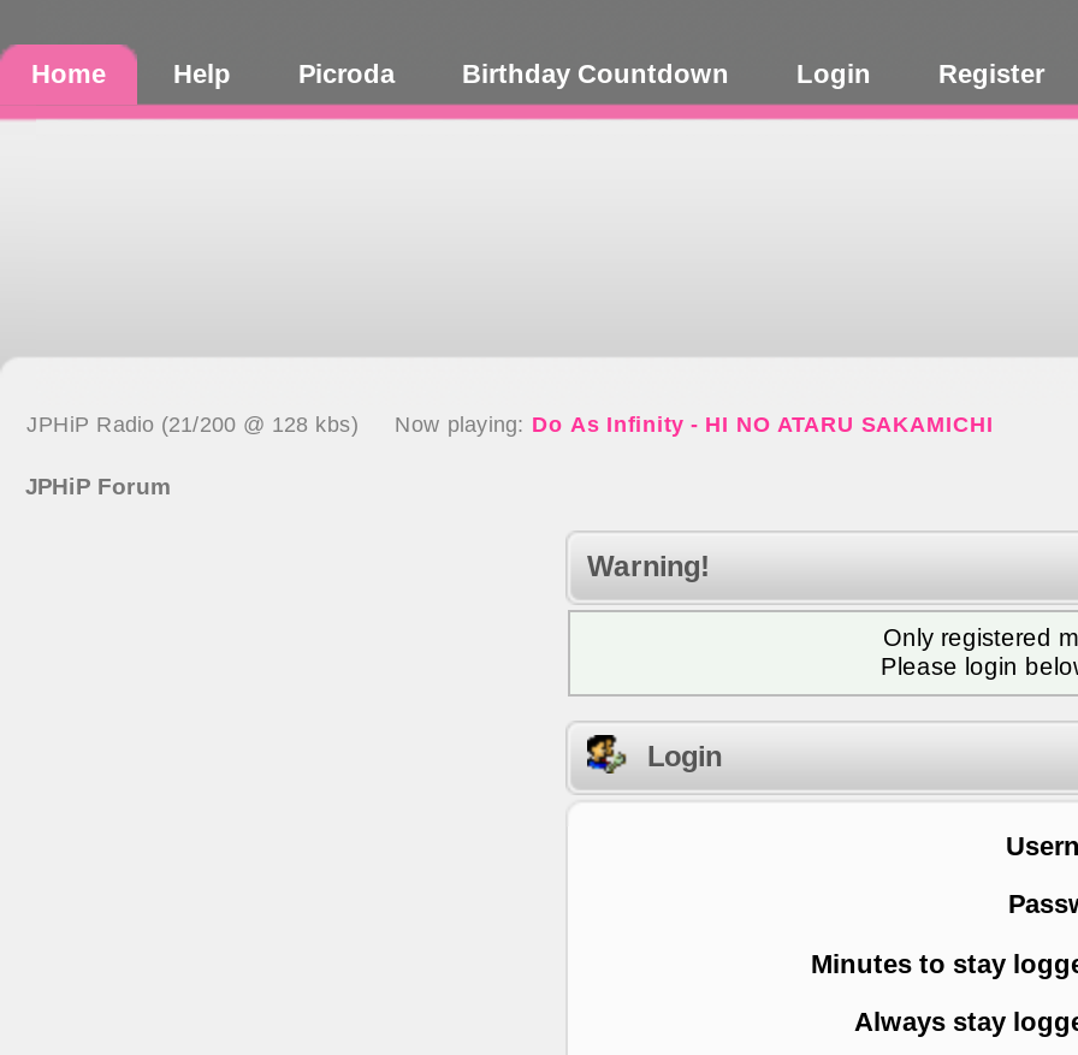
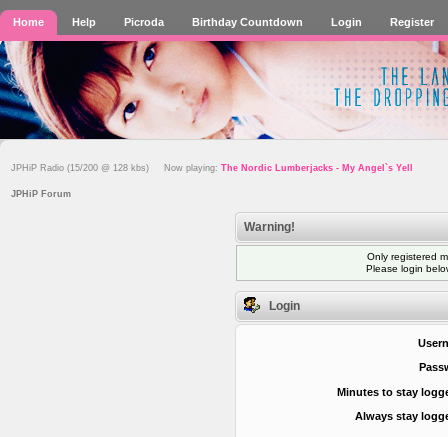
none -> [3,40,445,140] [image]
[26,413,994,437] JPHiP Radio (21/200 @ 128 kbs) Now playing: Do As Infinity - HI NO ATARU SAKAMICHI -> [11,163,413,173] JPHiP Radio (15/200 @ 128 kbs) Now playing: The Nordic Lumberjacks - My Angel`s Yell

